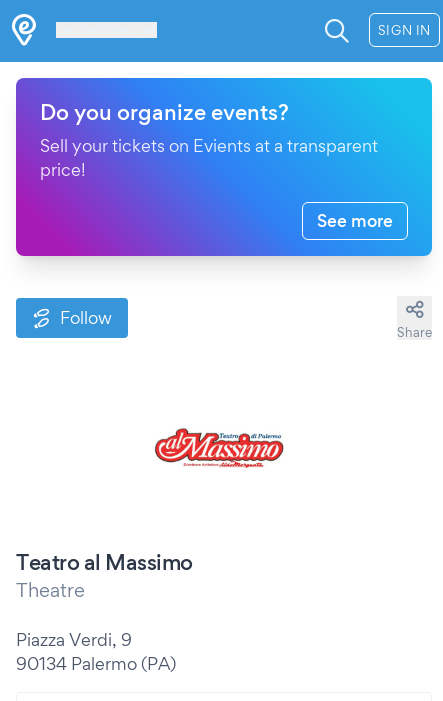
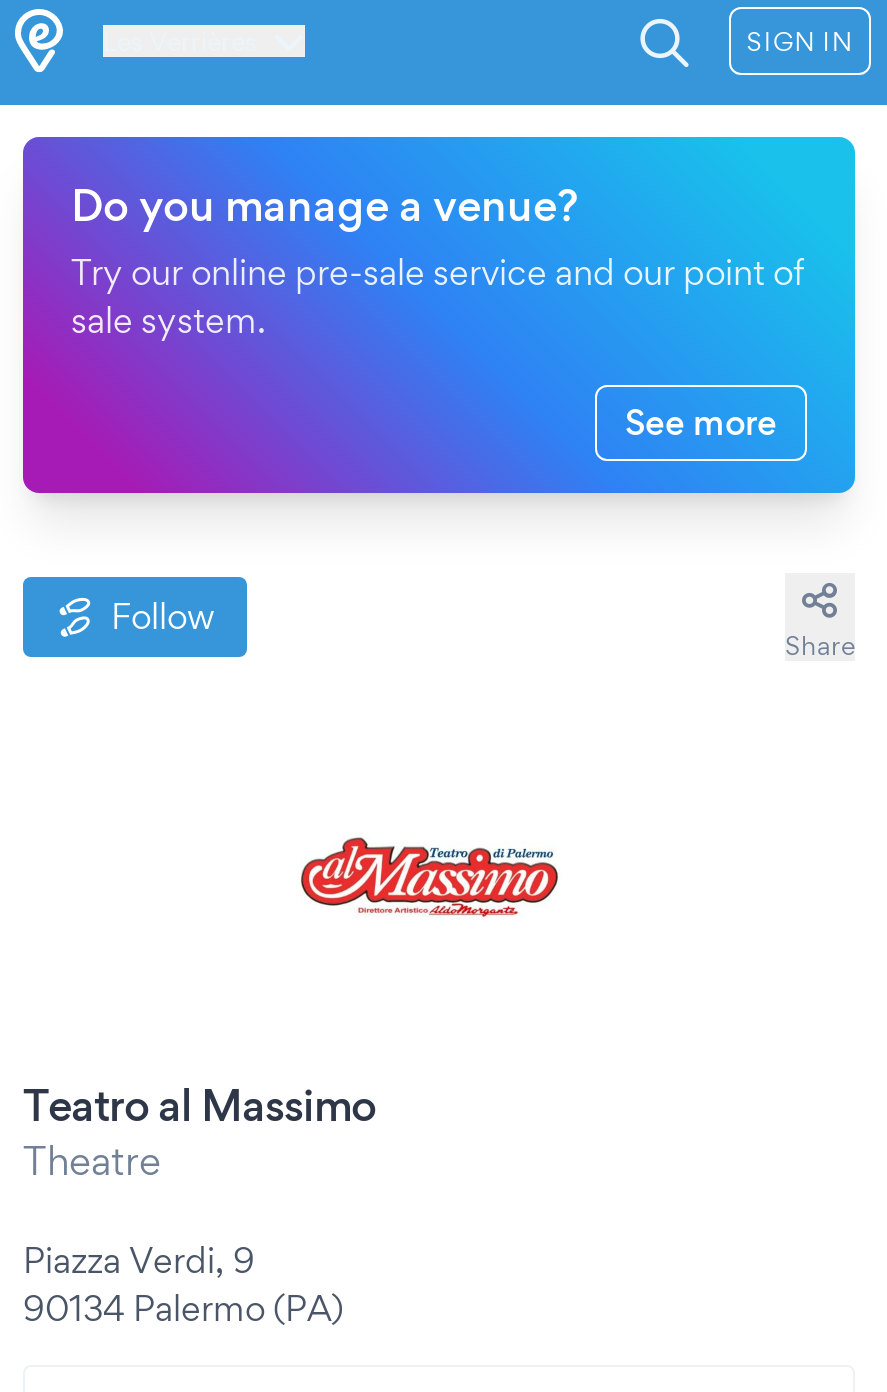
[40,99,378,180] Do you organize events? | Sell your tickets on Evients at a transparent | price! -> [71,179,805,341] Do you manage a venue? | Try our online pre-sale service and our point of | sale system.

